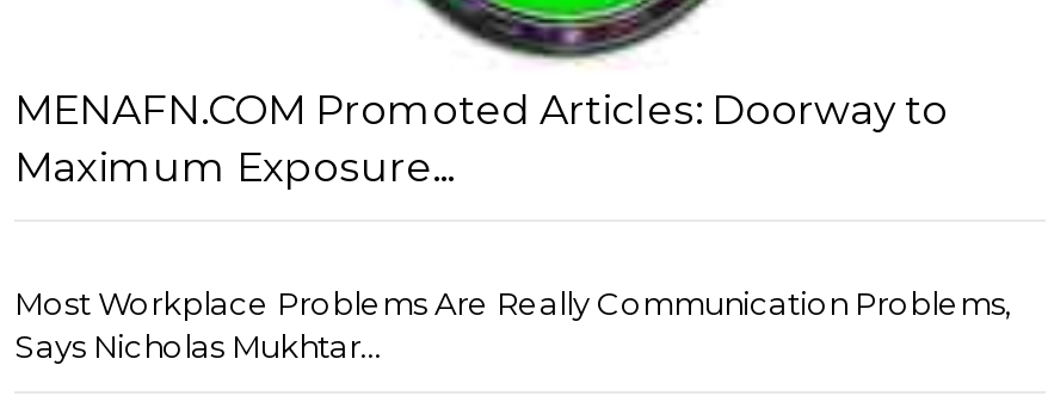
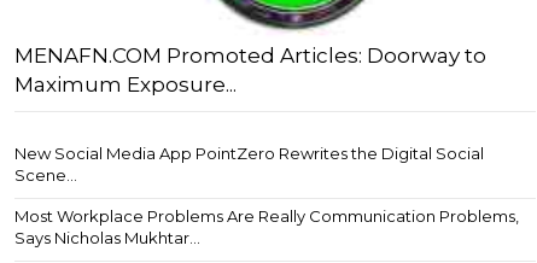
none -> [14,144,484,185] New Social Media App PointZero Rewrites the Digital Social | Scene...

